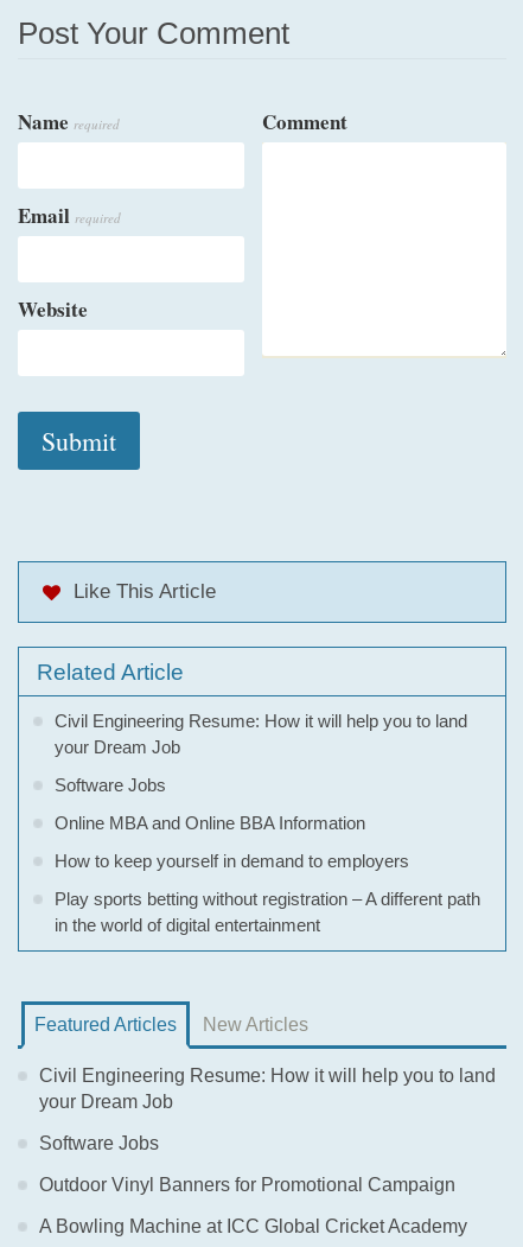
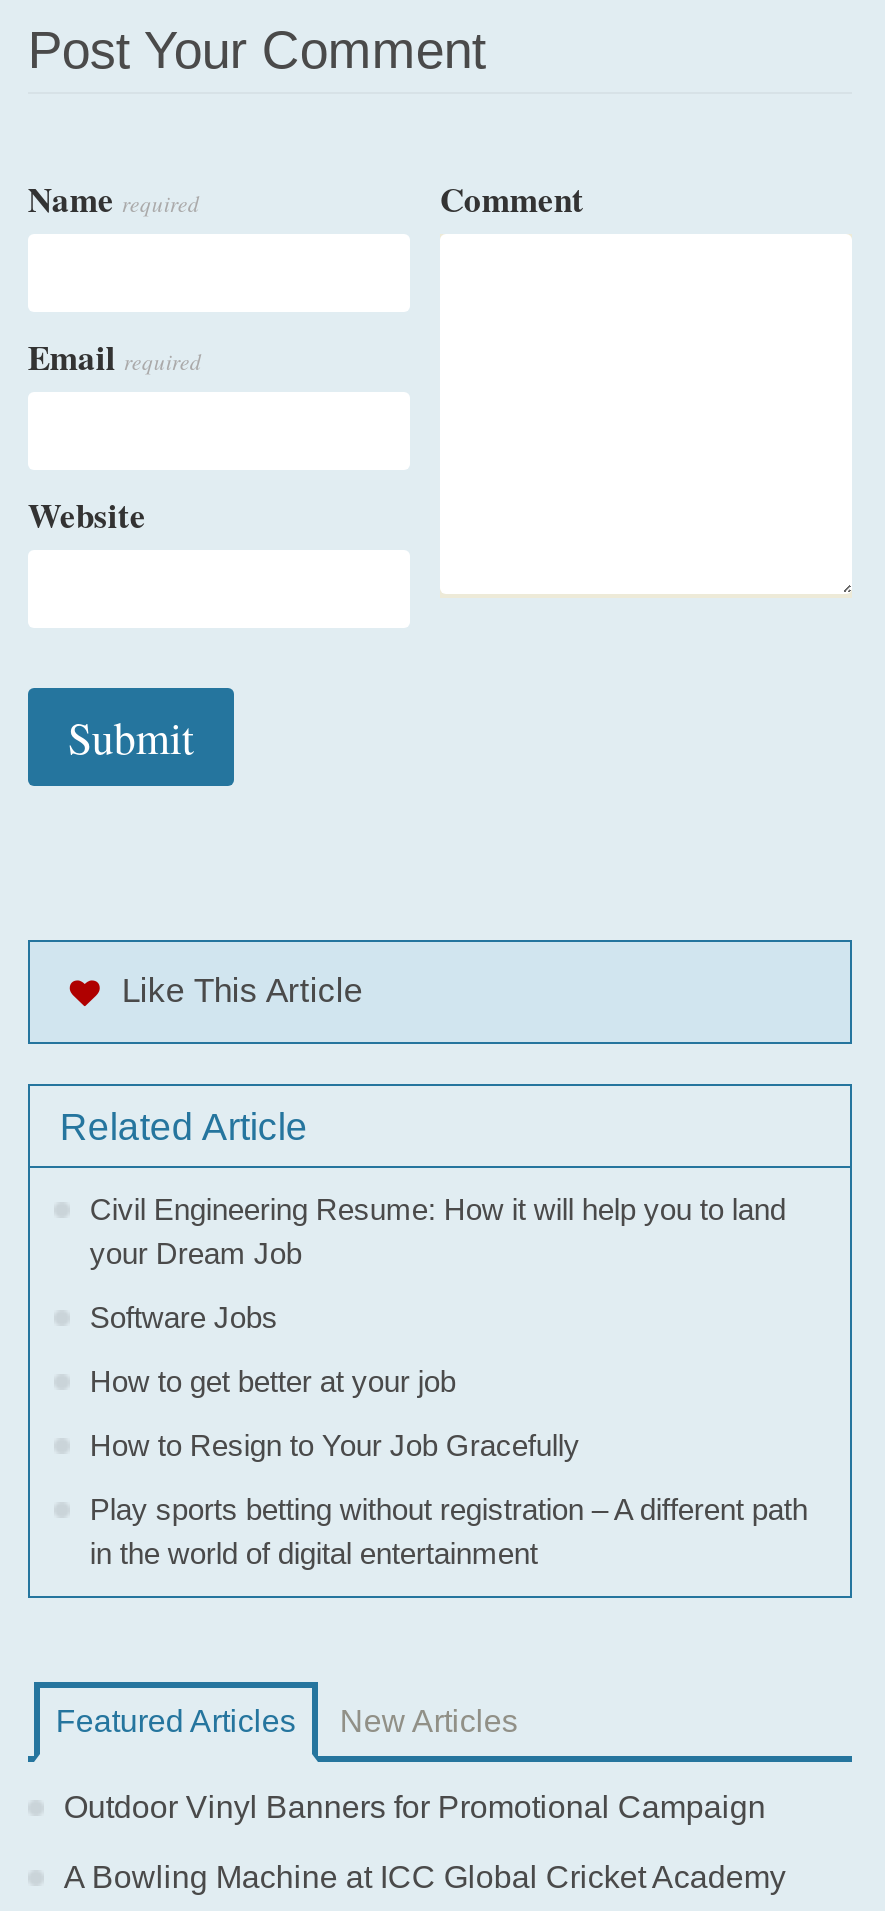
[54,813,365,833] Online MBA and Online BBA Information -> [90,1364,456,1398] How to get better at your job
[54,851,409,871] How to keep yourself in demand to employers -> [90,1428,580,1462] How to Resign to Your Job Gracefully
[39,1066,496,1153] Civil Engineering Resume: How it will help you to land | your Dream Job | Software Jobs -> none

